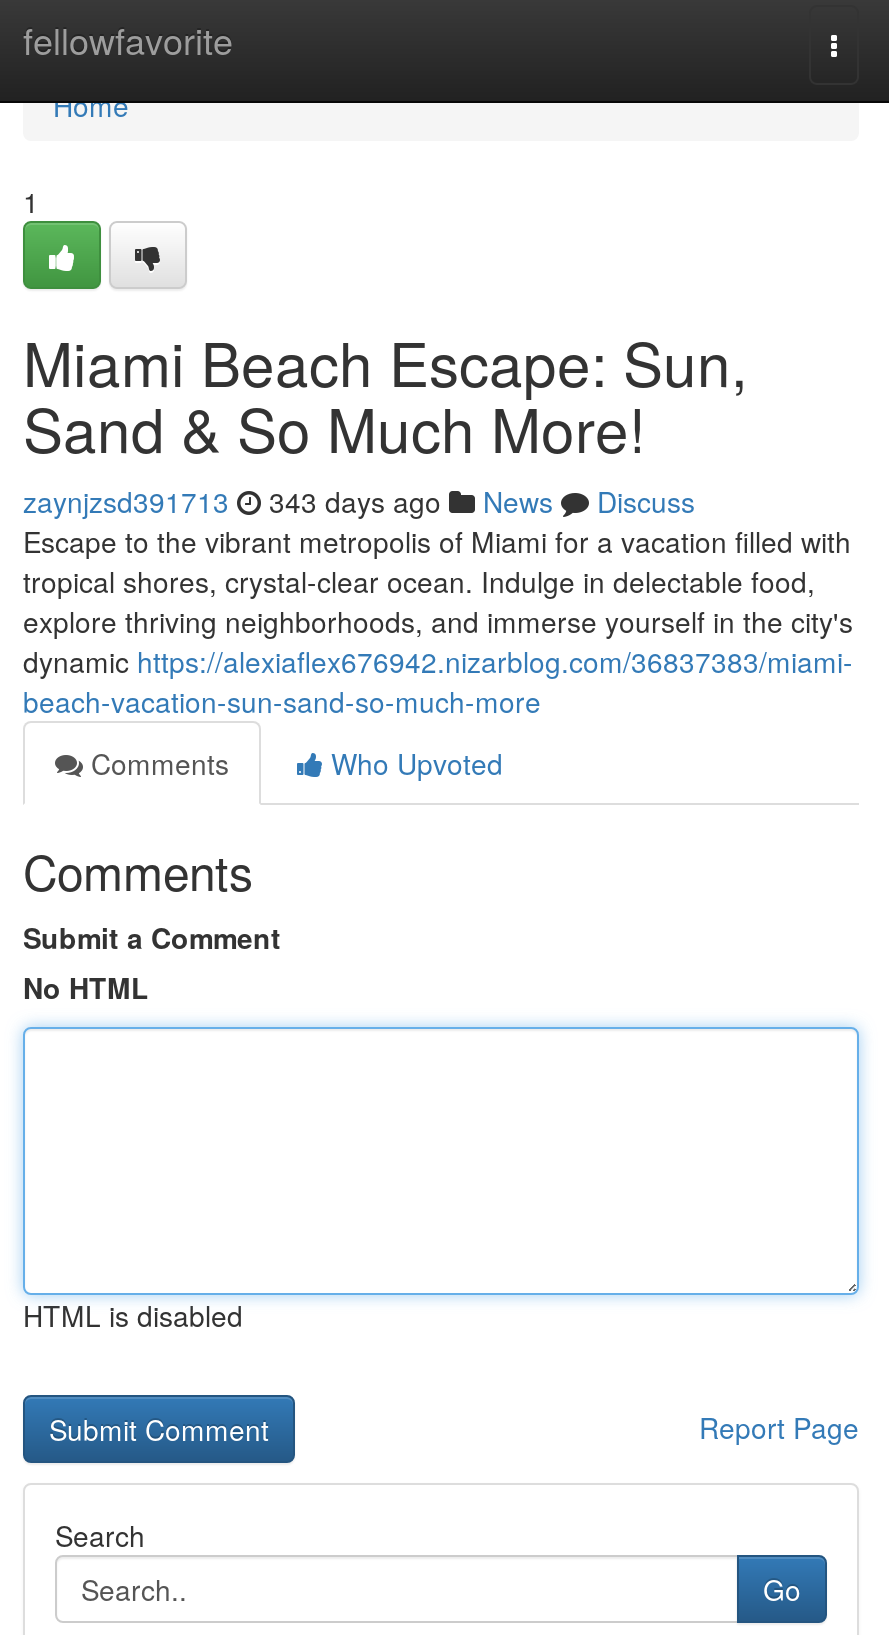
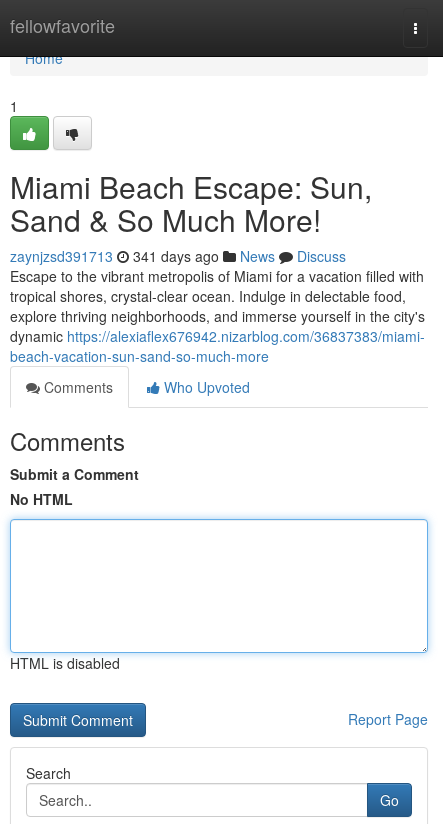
[23,481,695,521] zaynjzsd391713 343 days ago News Discuss -> [10,246,346,266] zaynjzsd391713 341 days ago News Discuss

